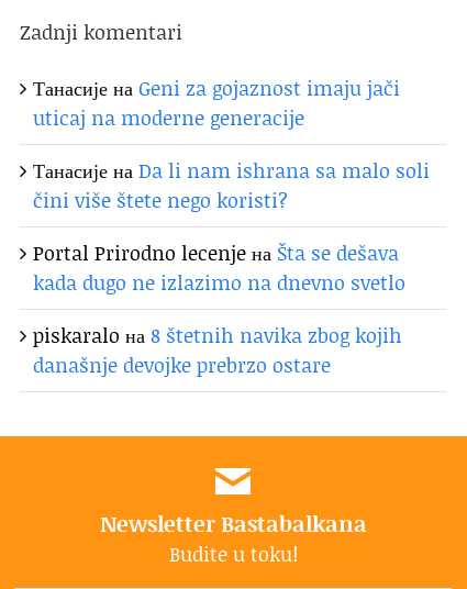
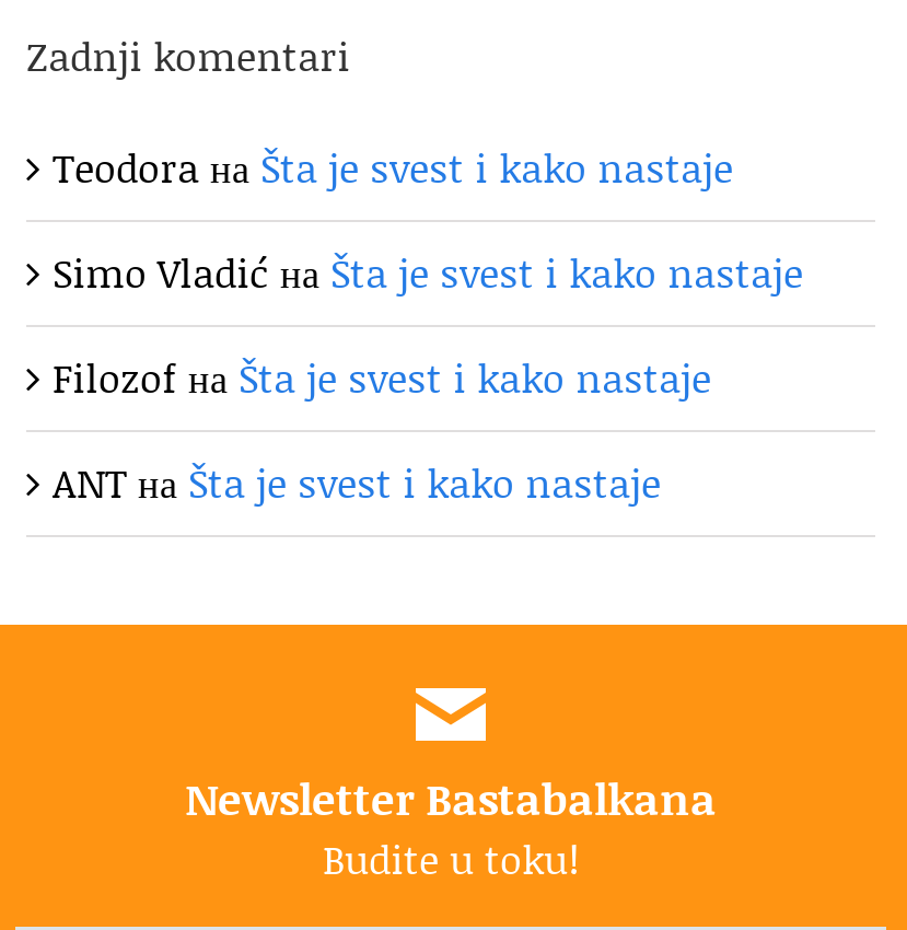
[33,73,400,131] Танасије на Geni za gojaznost imaju jači | uticaj na moderne generacije -> [53,140,733,197] Teodora на Šta je svest i kako nastaje
[33,155,430,214] Танасије на Da li nam ishrana sa malo soli | čini više štete nego koristi? -> [53,245,803,302] Simo Vladić на Šta je svest i kako nastaje
[33,238,405,296] Portal Prirodno lecenje на Šta se dešava | kada dugo ne izlazimo na dnevno svetlo -> [53,350,711,407] Filozof на Šta je svest i kako nastaje
[33,320,402,379] piskaralo на 8 štetnih navika zbog kojih | današnje devojke prebrzo ostare -> [53,455,661,512] ANT на Šta je svest i kako nastaje

